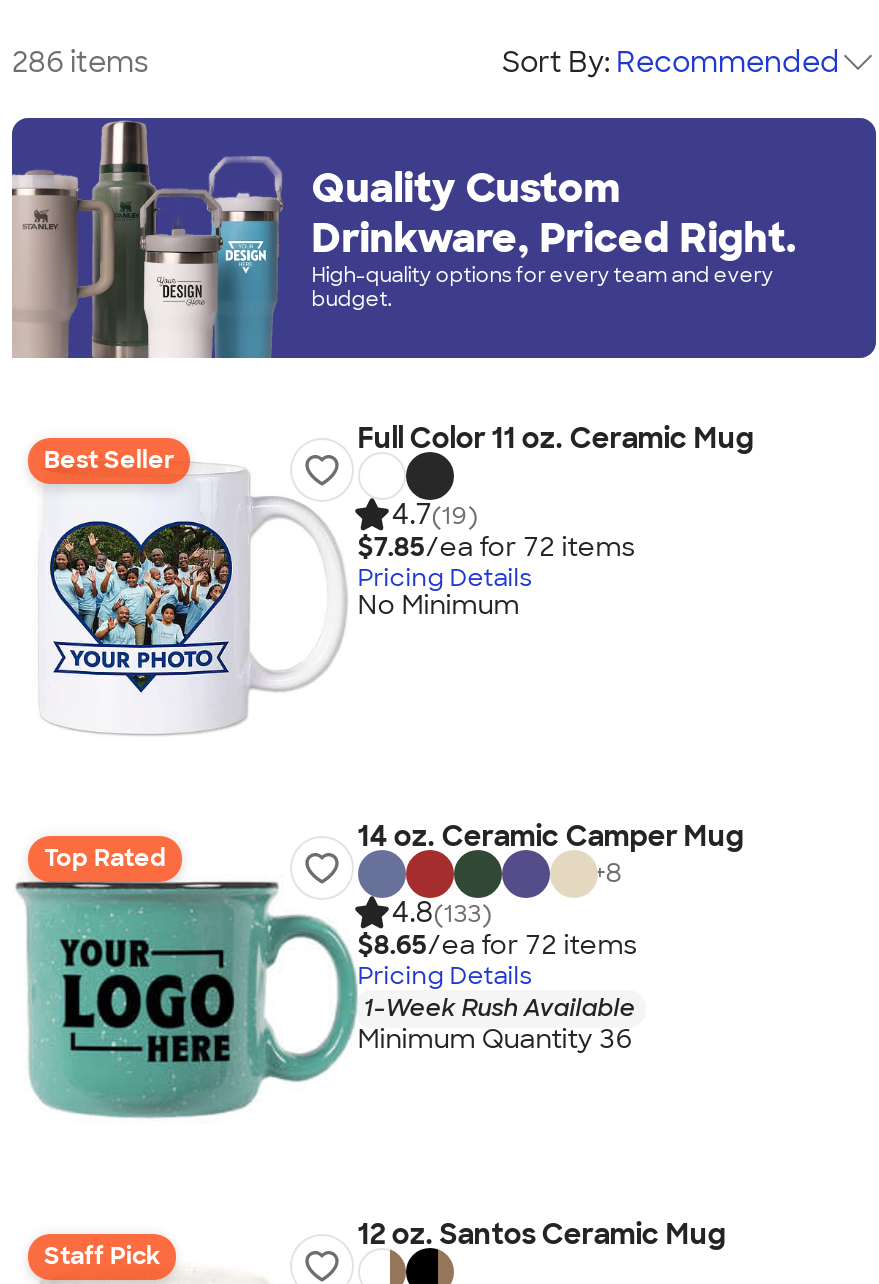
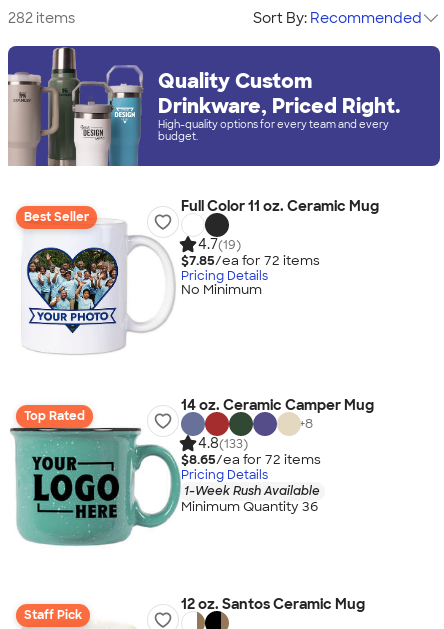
[12,43,148,79] 286 items -> [8,8,75,26] 282 items

